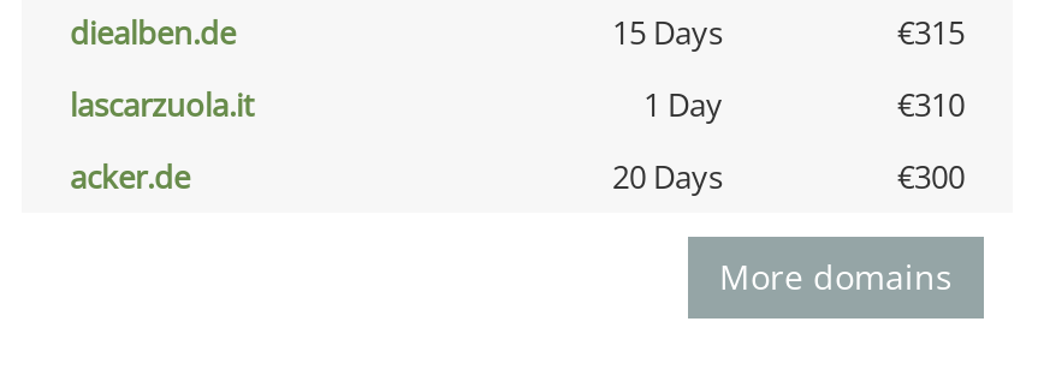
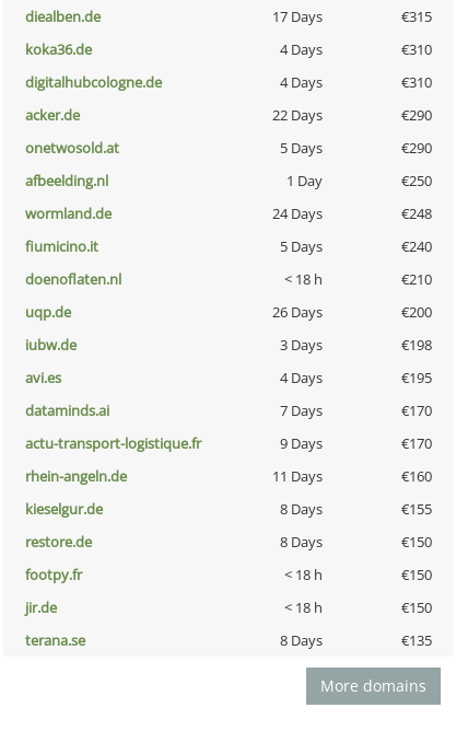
[612,11,723,54] 15 Days -> [272,7,322,26] 17 Days
[70,83,723,126] lascarzuola.it | 1 Day -> [25,39,432,92] koka36.de | 4 Days | €310 | digitalhubcologne.de | 4 Days
[612,155,965,198] 20 Days | €300 -> [25,105,432,650] 22 Days | €290 | onetwosold.at | 5 Days | €290 | afbeelding.nl | 1 Day | €250 | wormland.de | 24 Days | €248 | fiumicino.it | 5 Days | €240 | doenoflaten.nl | < 18 h | €210 | uqp.de | 26 Days | €200 | iubw.de | 3 Days | €198 | avi.es | 4 Days | €195 | dataminds.ai | 7 Days | €170 | actu-transport-logistique.fr | 9 Days | €170 | rhein-angeln.de | 11 Days | €160 | kieselgur.de | 8 Days | €155 | restore.de | 8 Days | €150 | footpy.fr | < 18 h | €150 | jir.de | < 18 h | €150 | terana.se | 8 Days | €135

